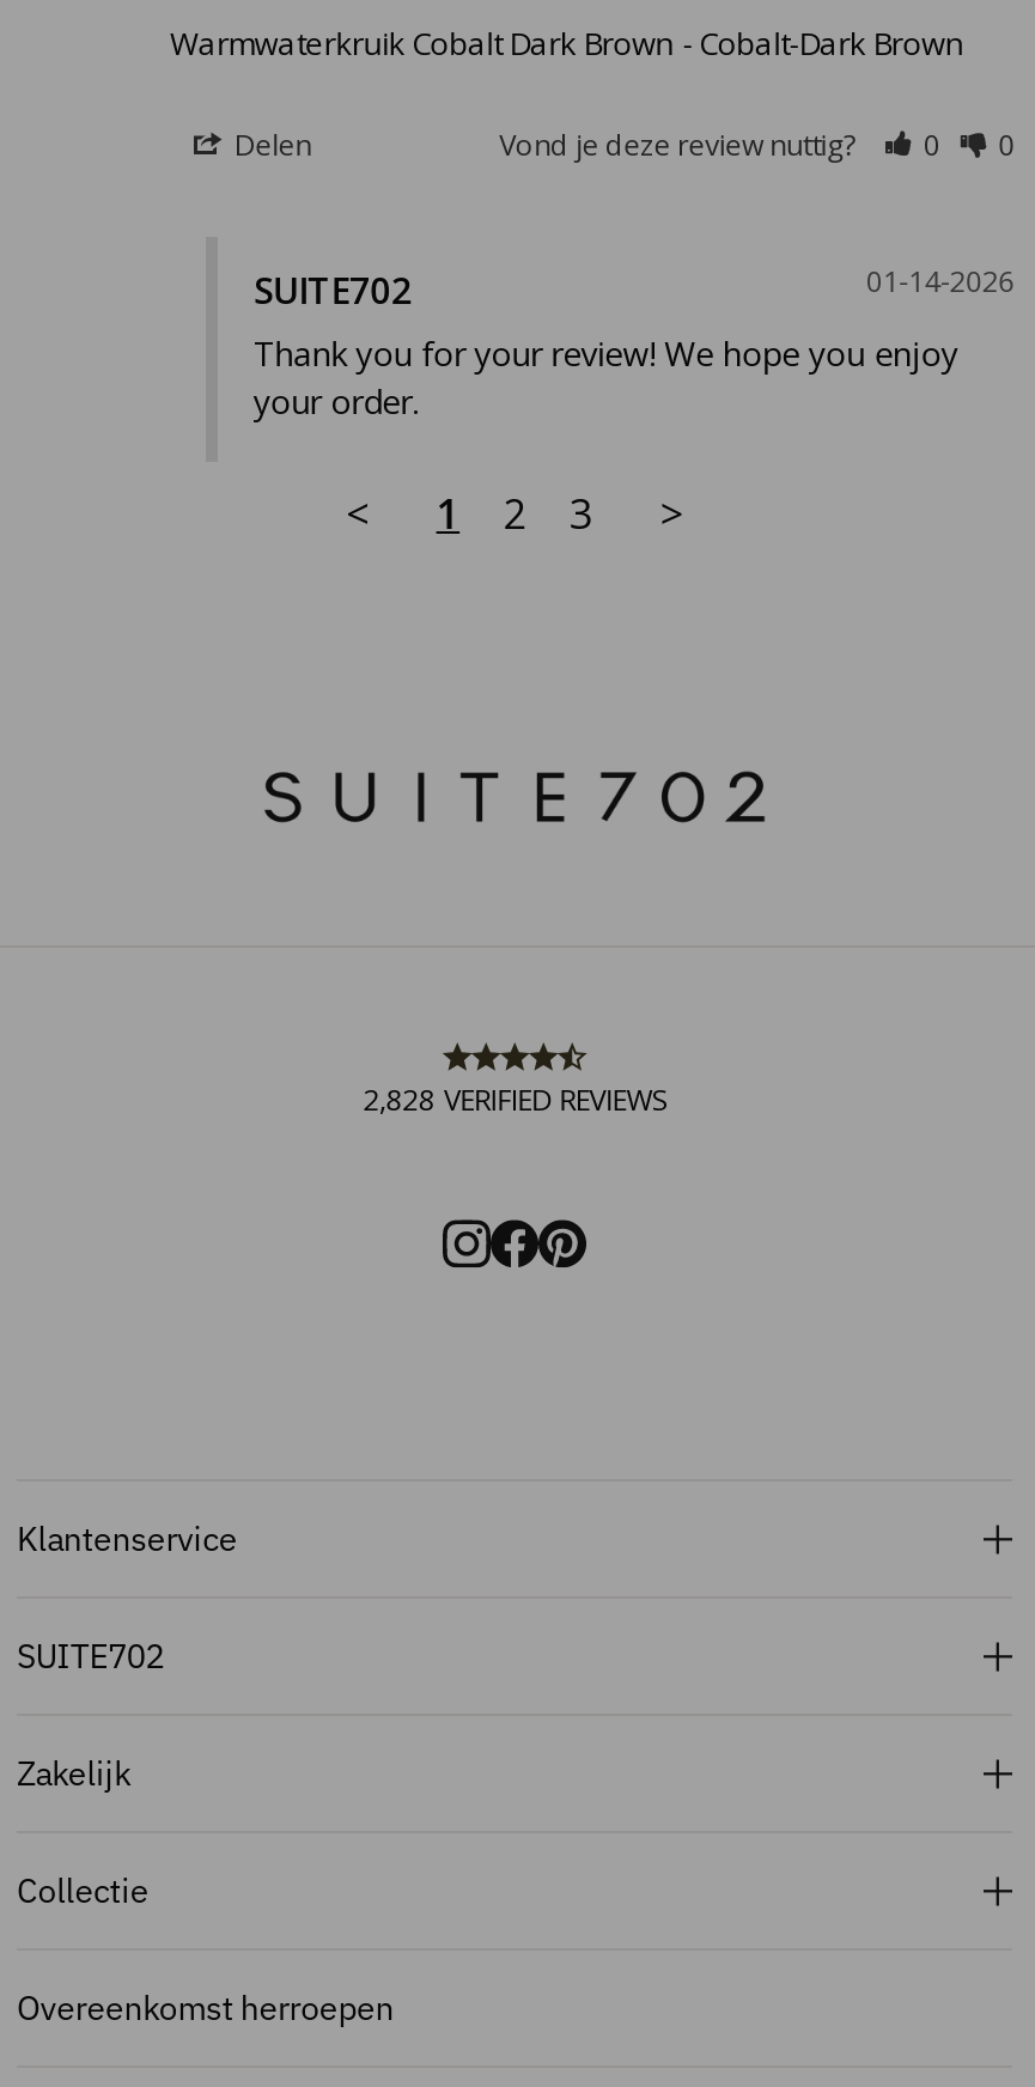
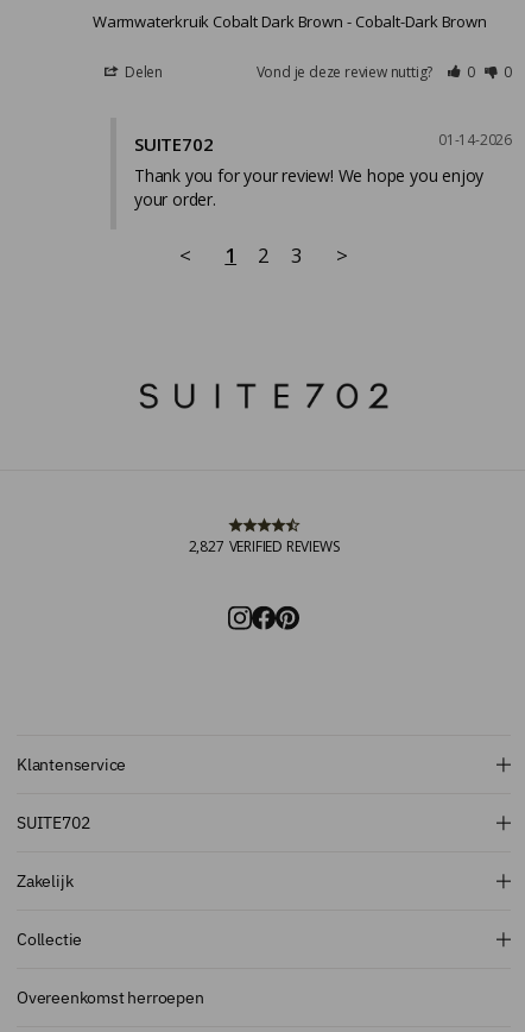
[363,1078,666,1119] 2,828 VERIFIED REVIEWS -> [189,536,339,556] 2,827 VERIFIED REVIEWS

